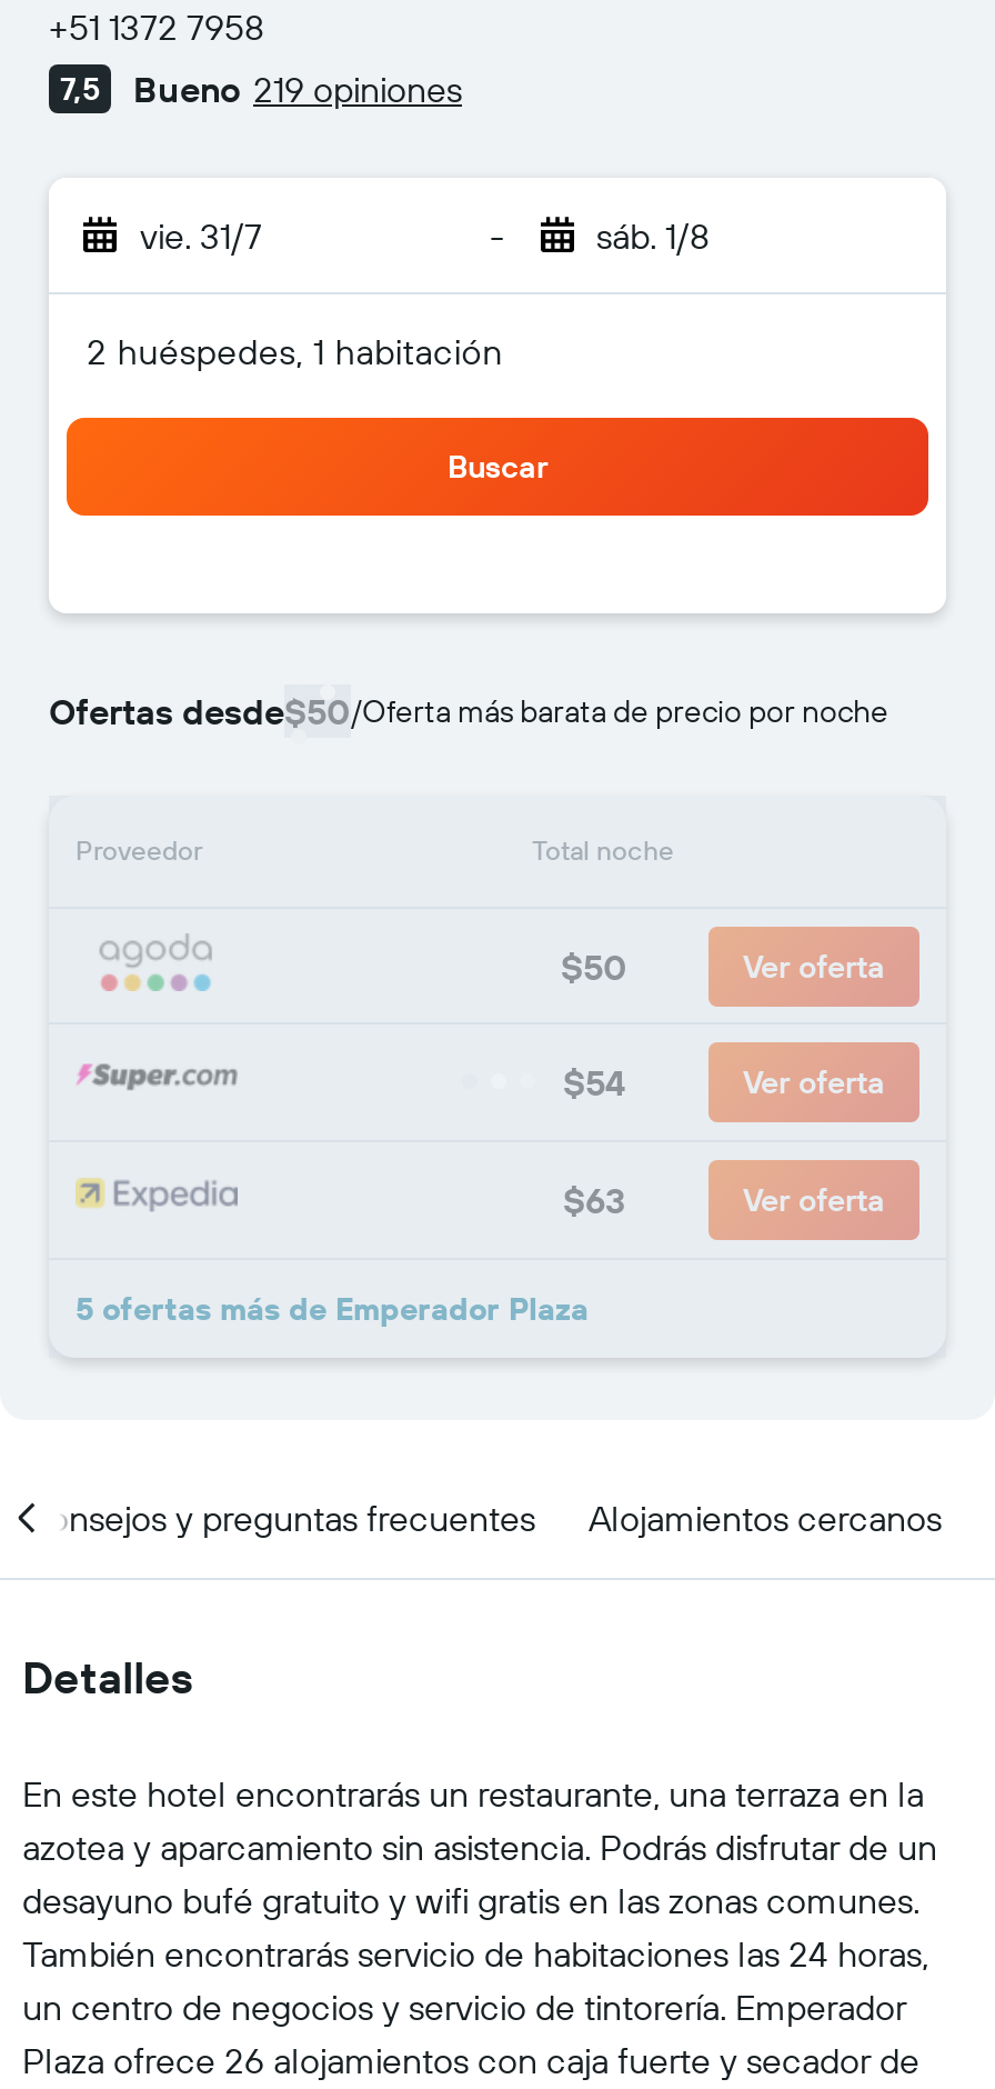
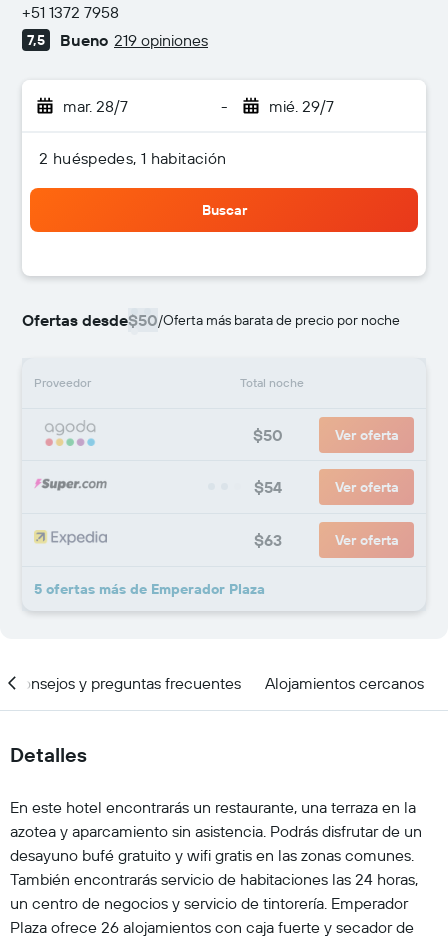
[140,213,262,258] vie. 31/7 -> [63,96,128,116] mar. 28/7
[596,213,710,258] sáb. 1/8 -> [268,96,333,116] mié. 29/7

